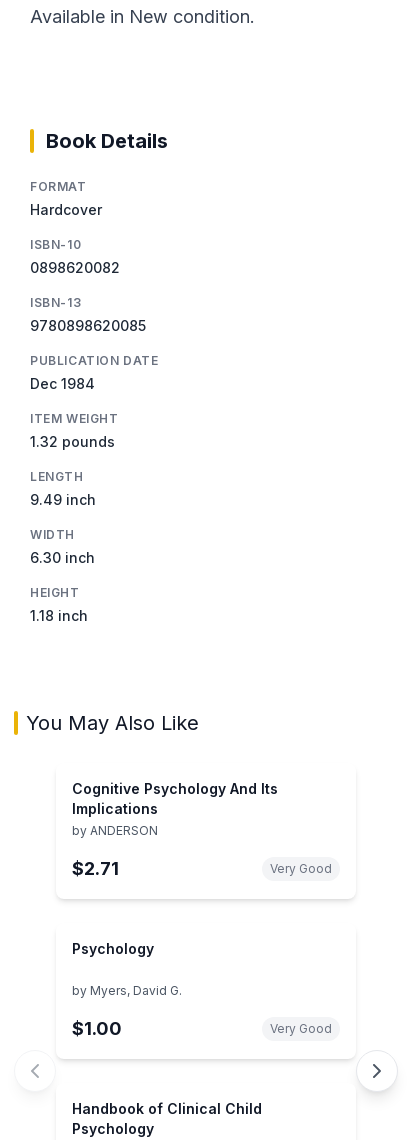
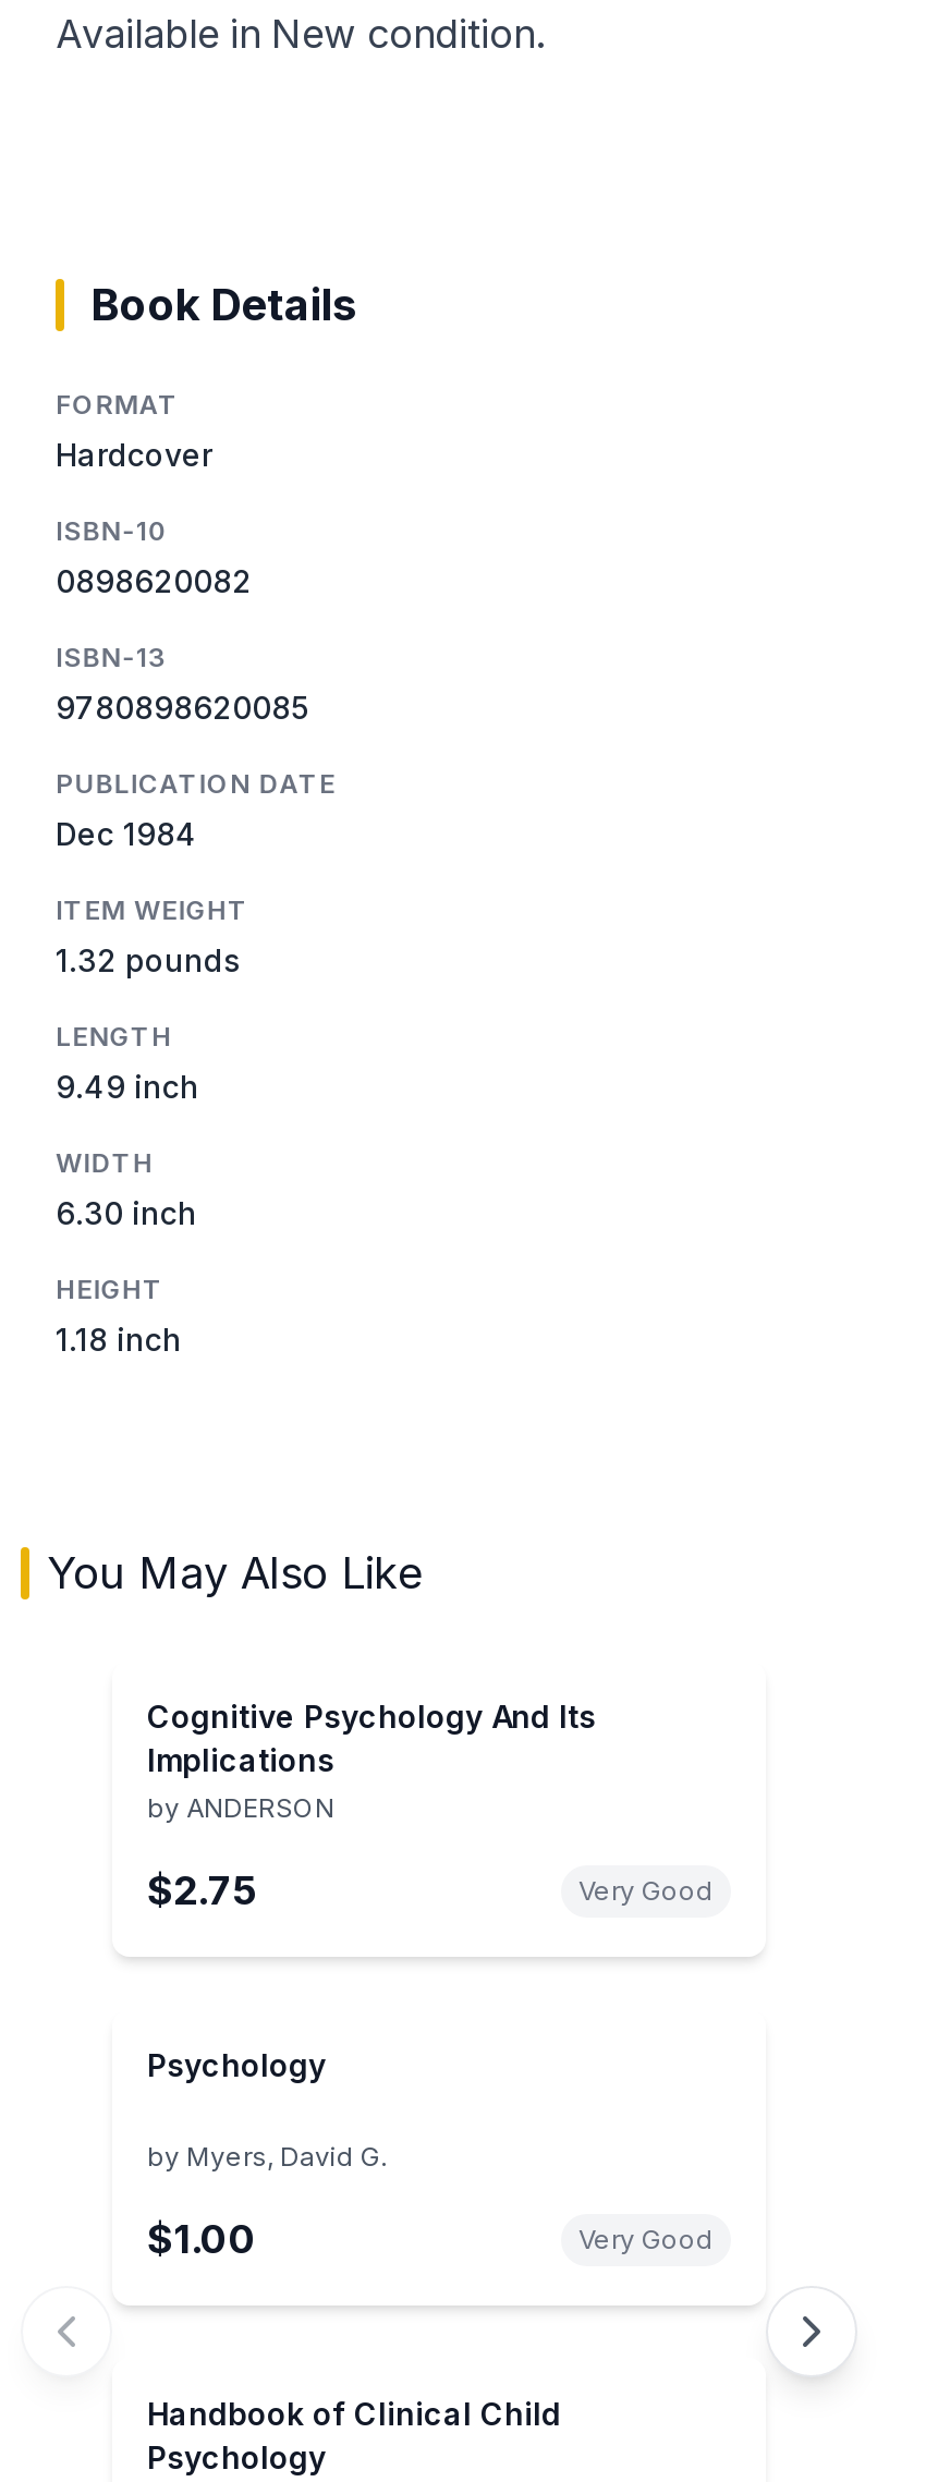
[72,857,119,878] $2.71 -> [147,1866,258,1912] $2.75

